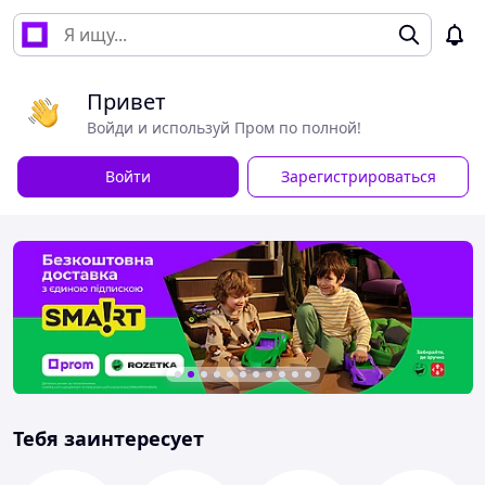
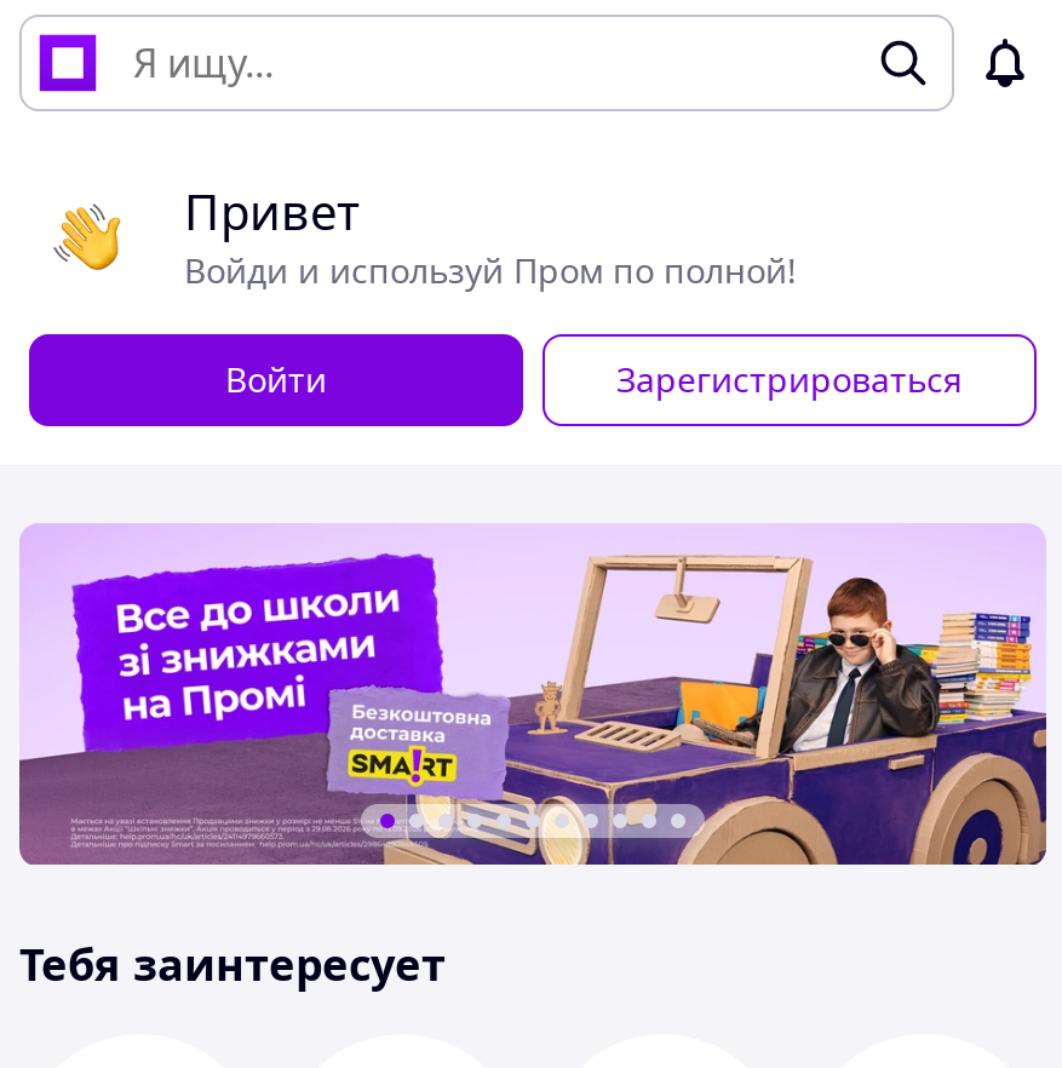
[12,240,474,395] [image] -> [17,523,1049,867] [image]

